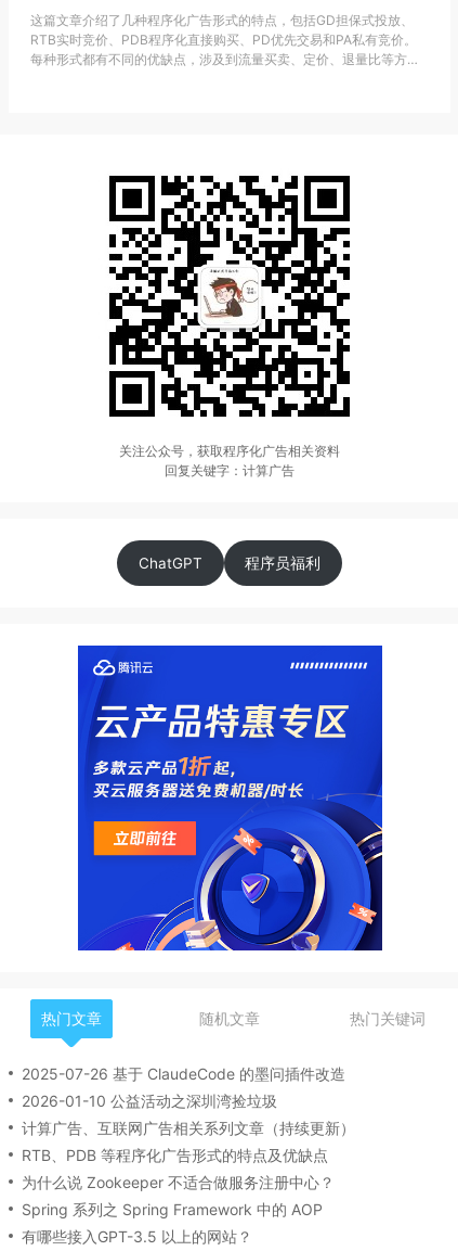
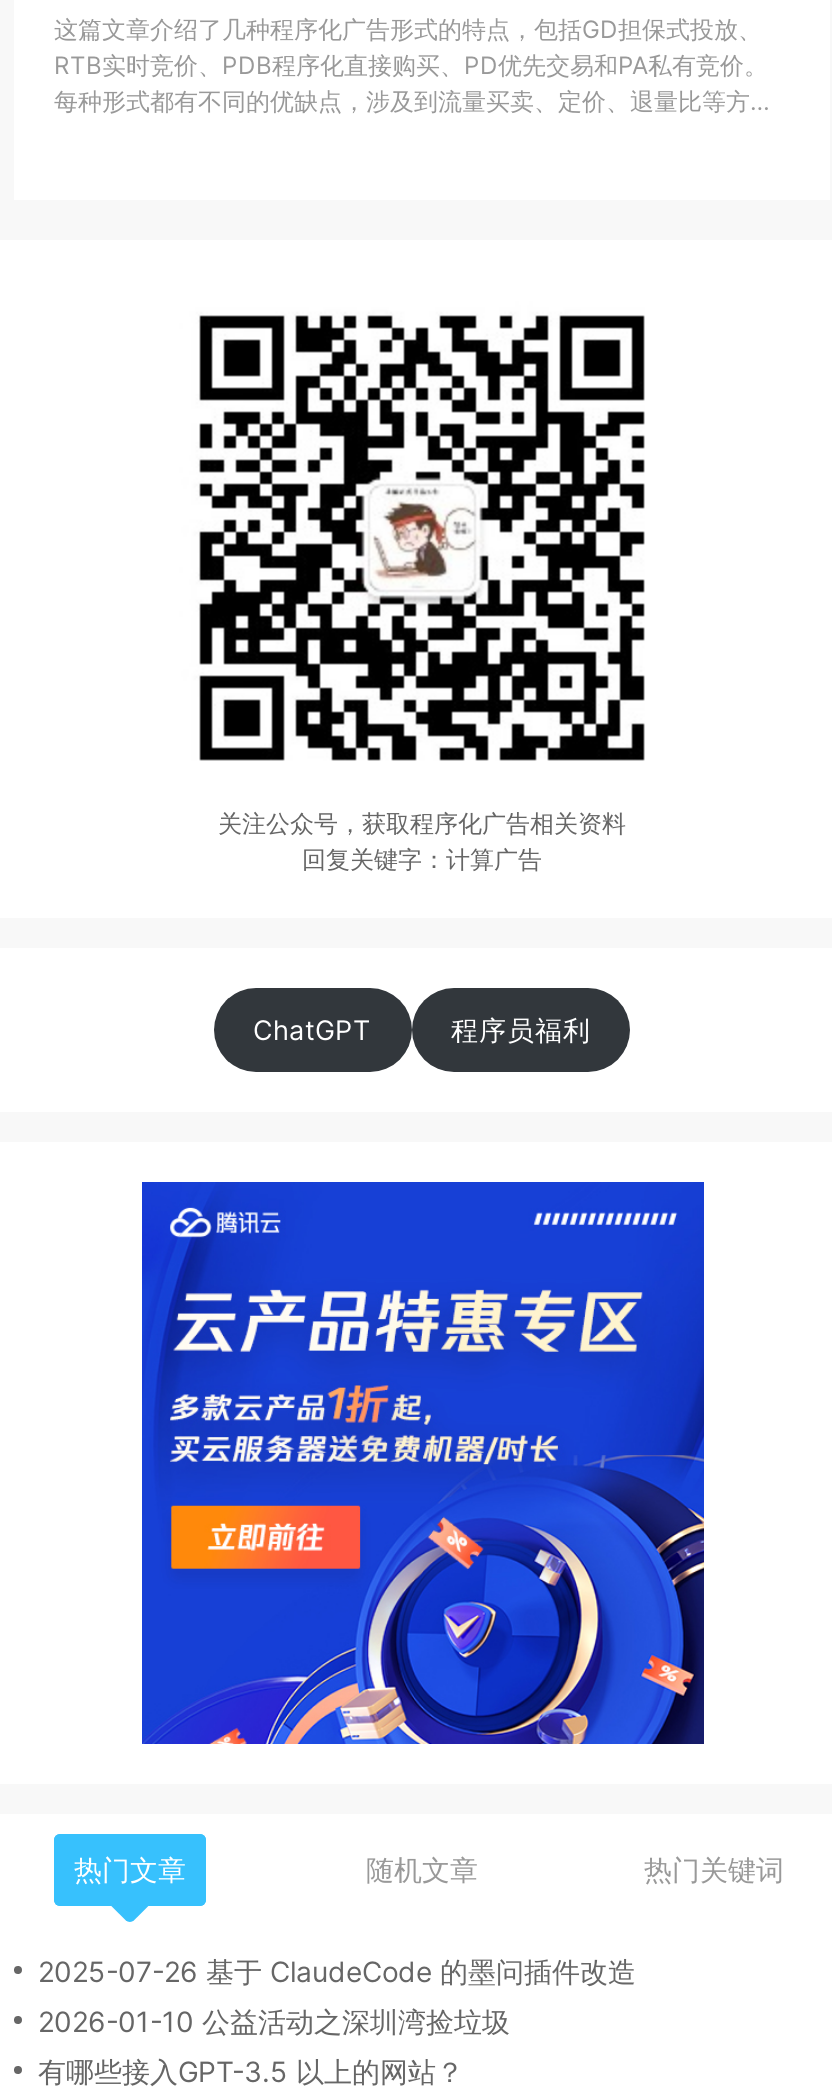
[22,1119,355,1218] 计算广告、互联网广告相关系列文章（持续更新） | RTB、PDB 等程序化广告形式的特点及优缺点 | 为什么说 Zookeeper 不适合做服务注册中心？ | Spring 系列之 Spring Framework 中的 AOP -> none

